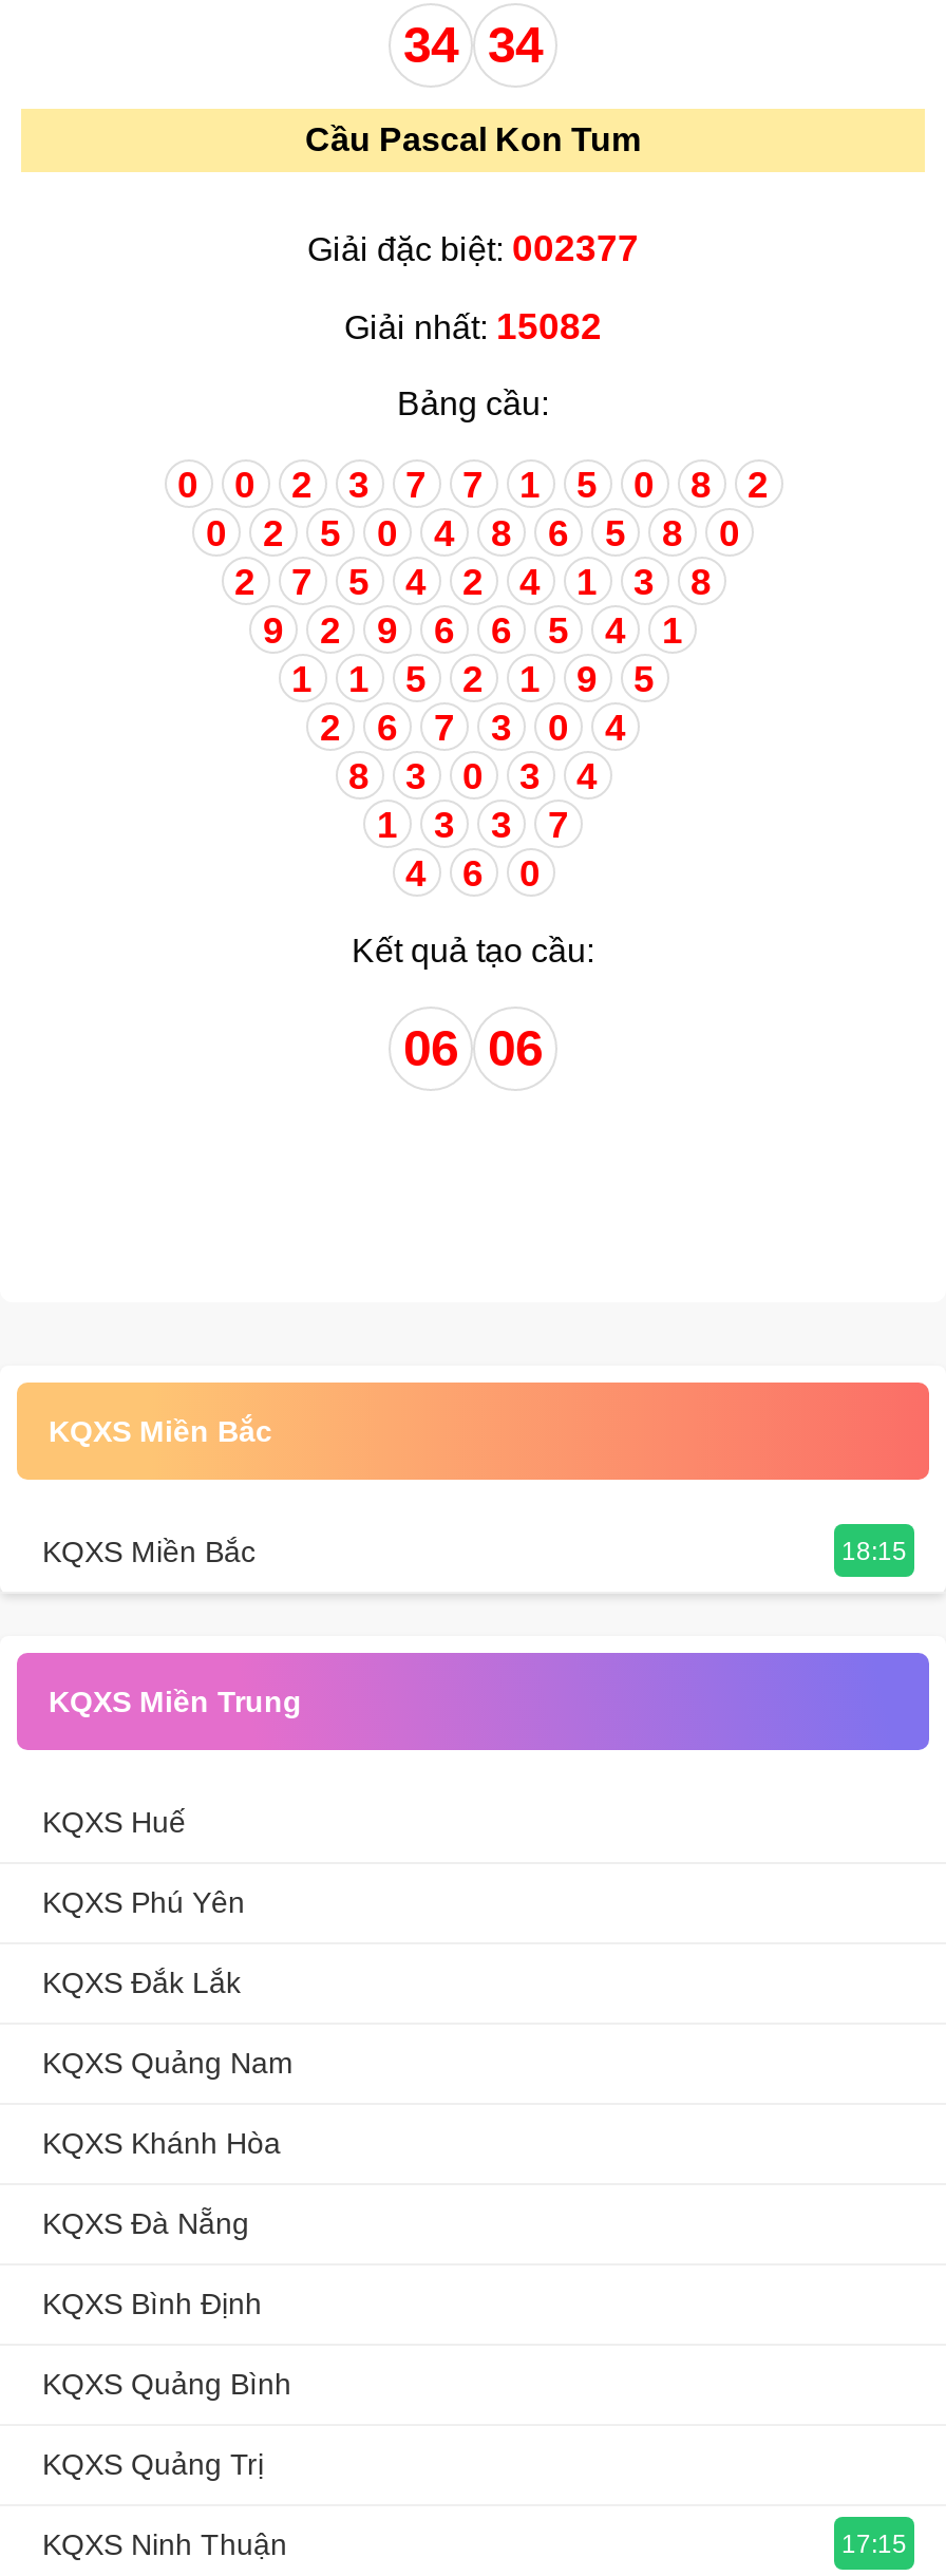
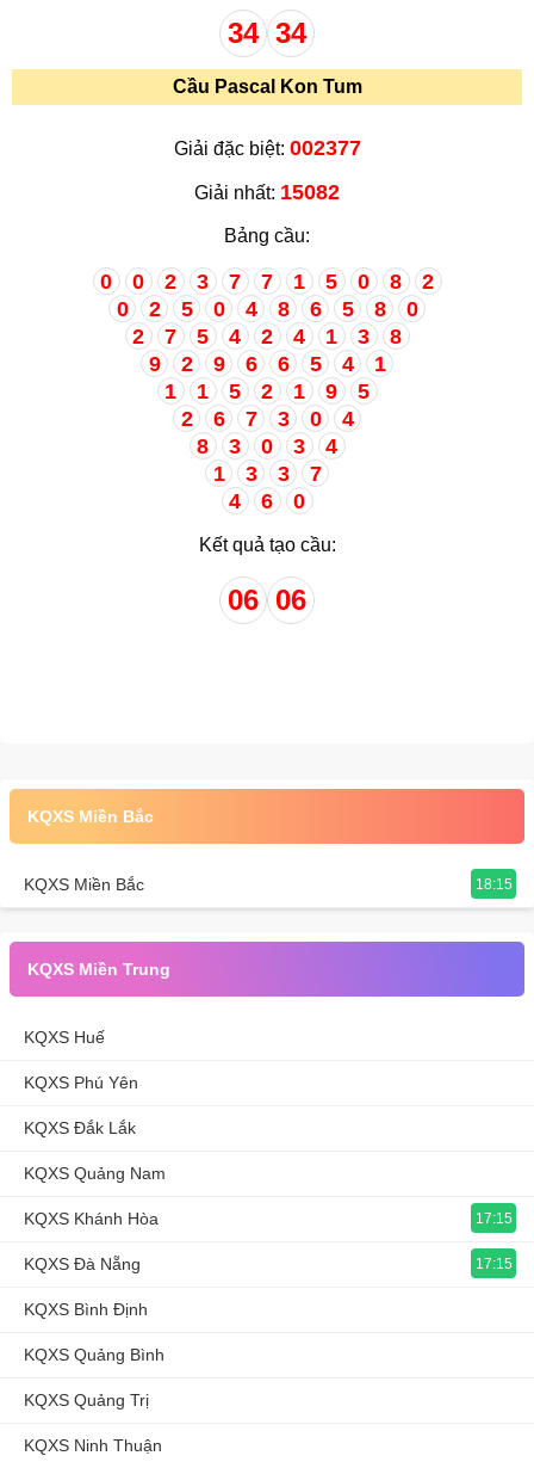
none -> [475,1210,512,1226] 17:15
none -> [475,1255,512,1272] 17:15
[841,2529,907,2558] 17:15 -> none

